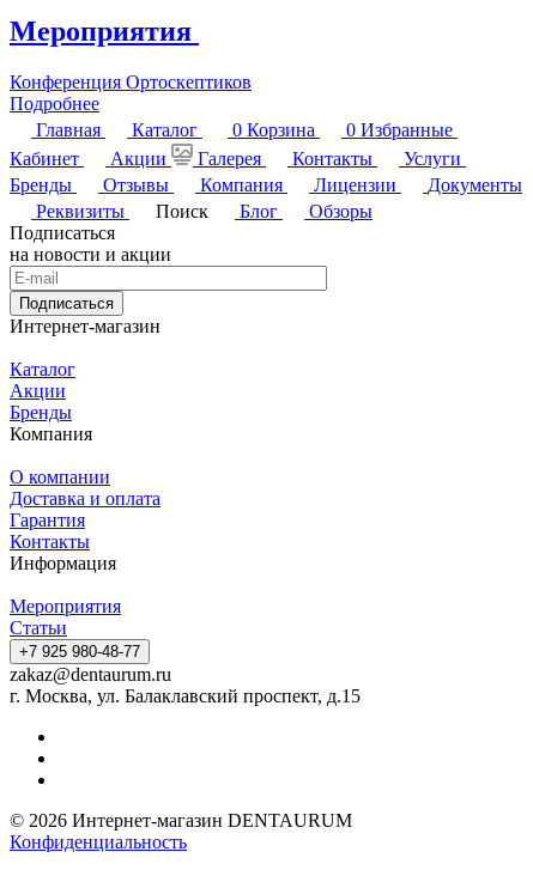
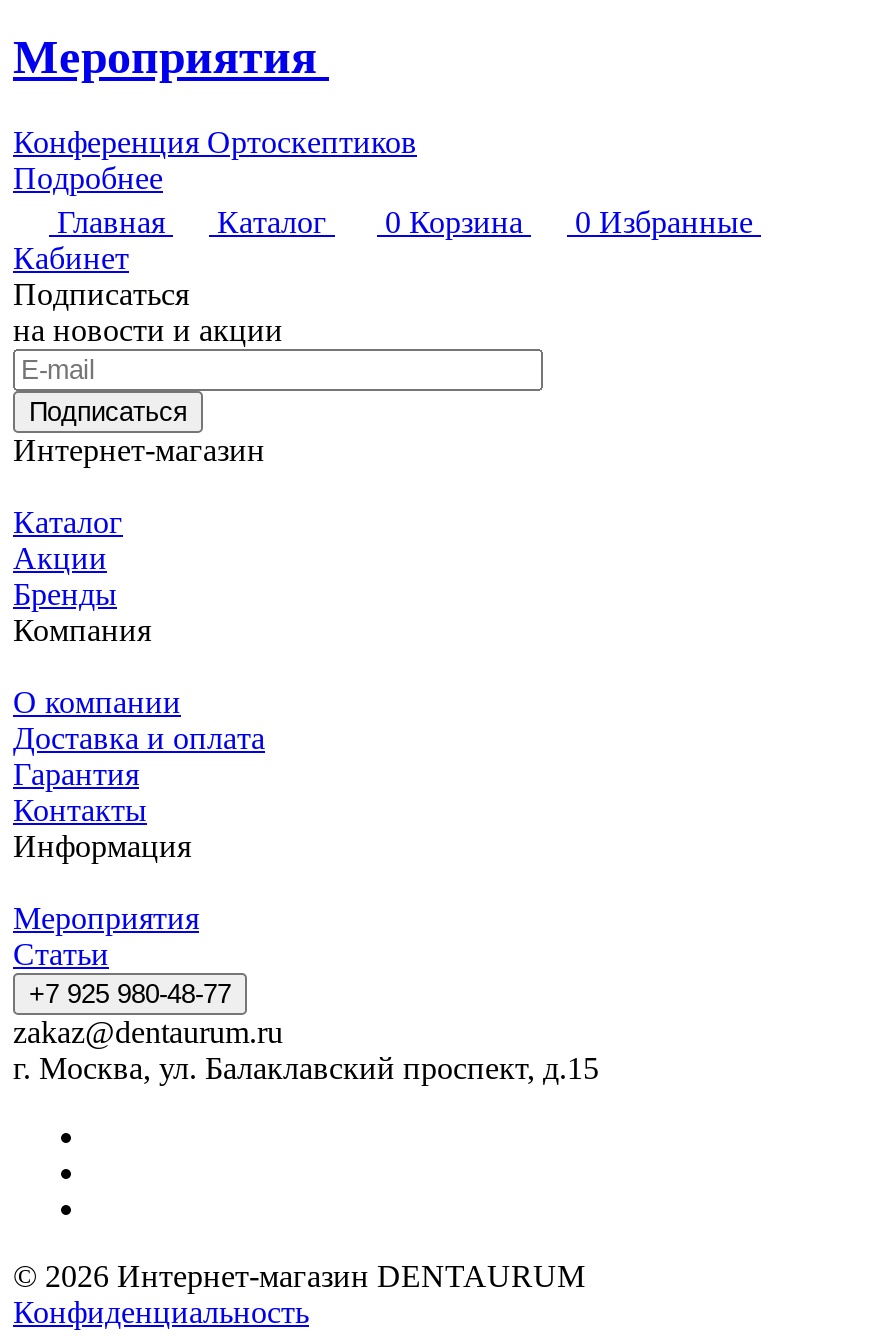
[10,149,522,222] Акции | Галерея | Контакты | Услуги | Бренды | Отзывы | Компания | Лицензии | Документы | Реквизиты | Поиск | Блог | Обзоры -> none

